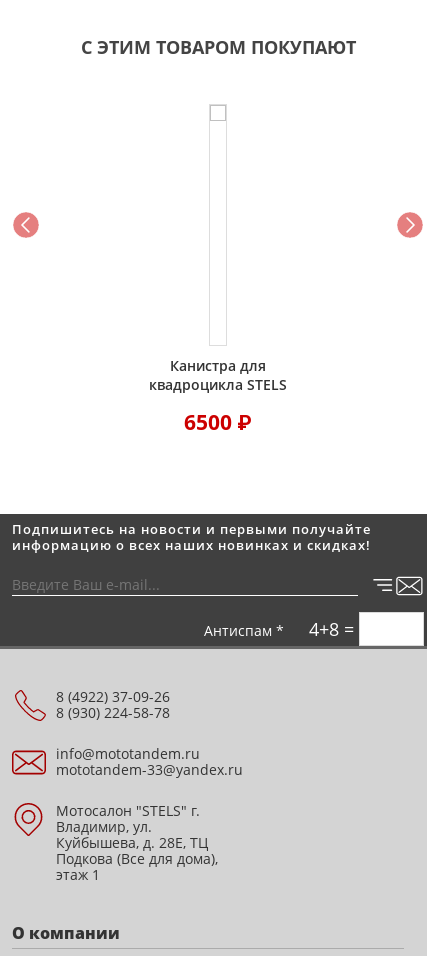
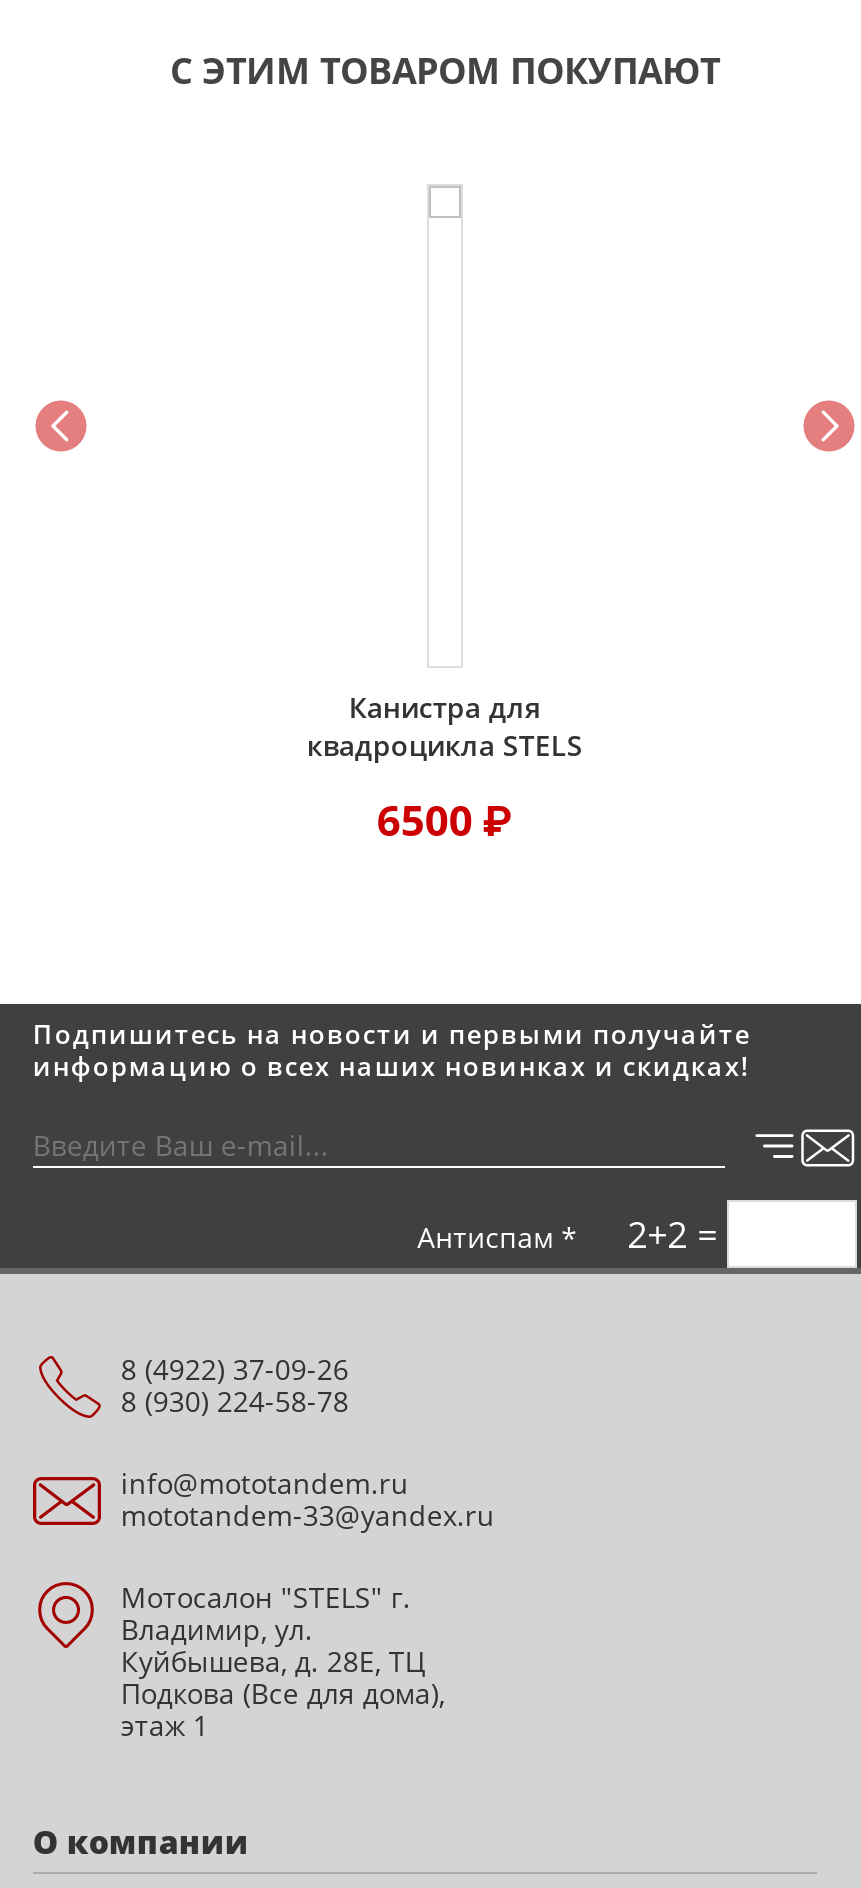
[204,617,359,641] Антиспам * 4+8 = -> [417,1211,727,1259] Антиспам * 2+2 =

